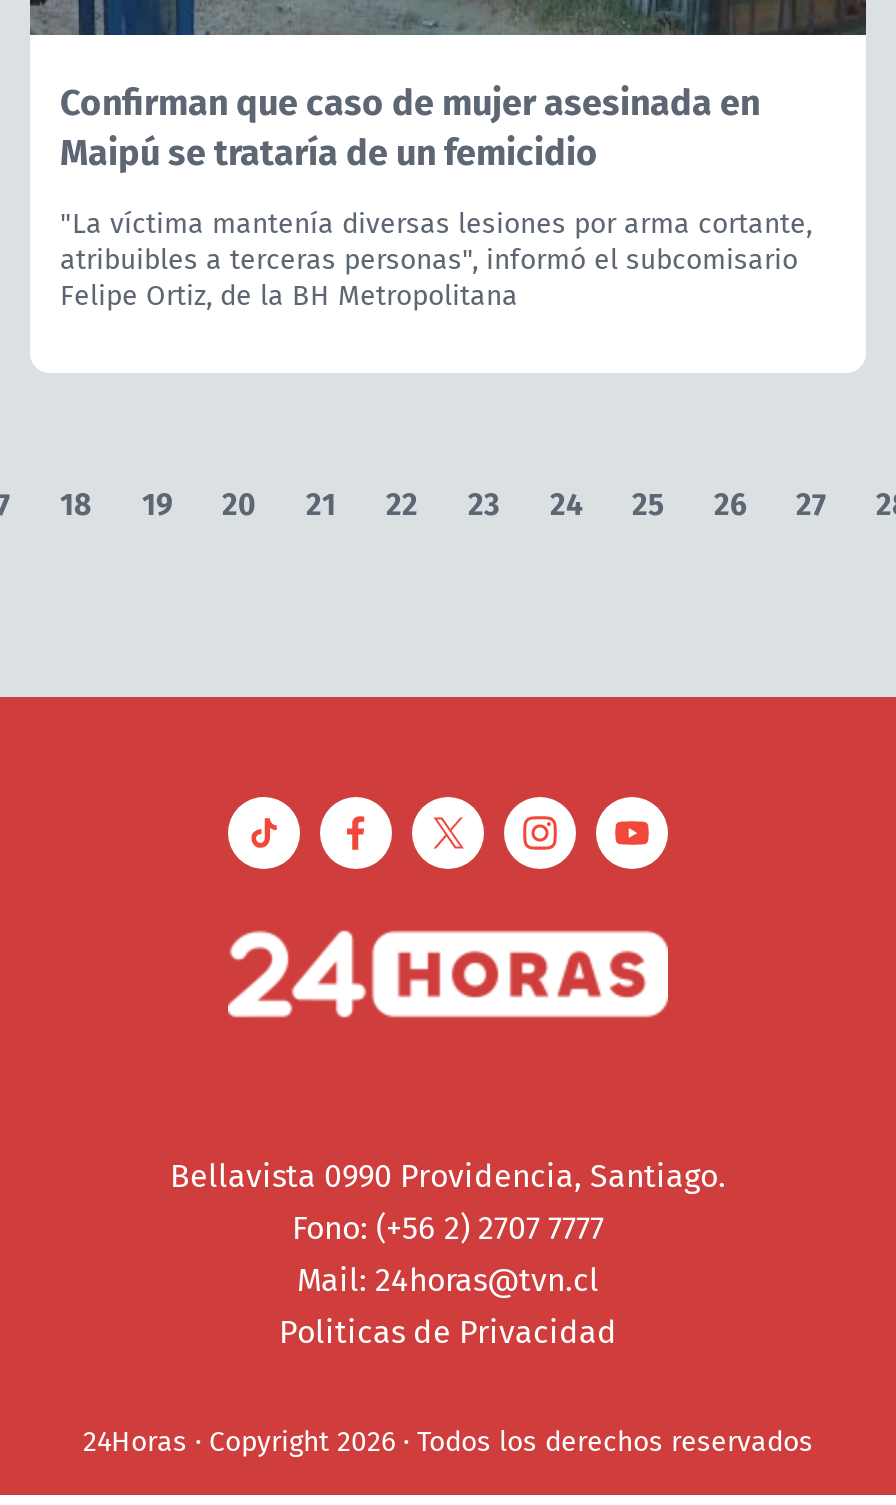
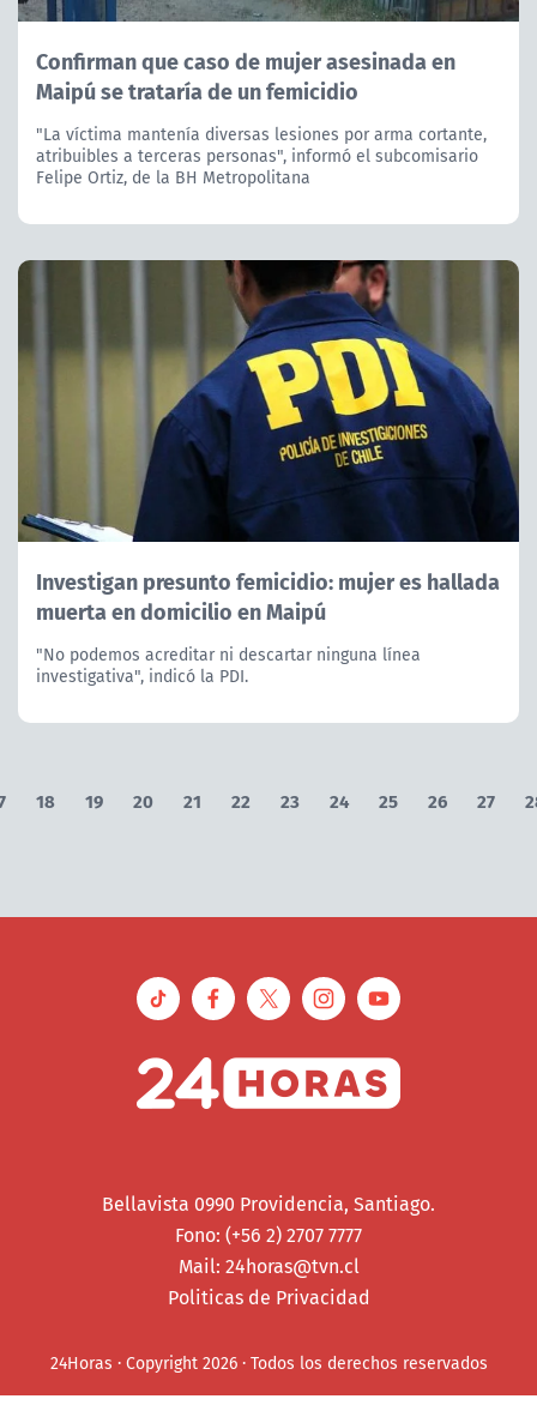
none -> [17,259,520,688] [image] | Investigan presunto femicidio: mujer es hallada | muerta en domicilio en Maipú | "No podemos acreditar ni descartar ninguna línea | investigativa", indicó la PDI.

